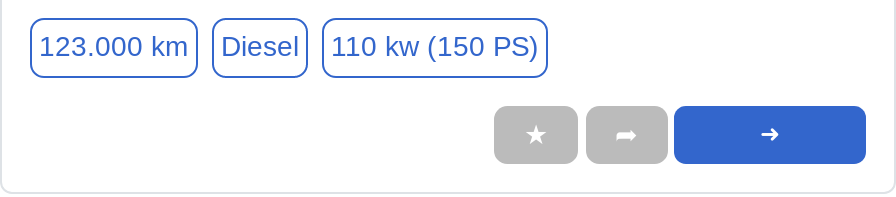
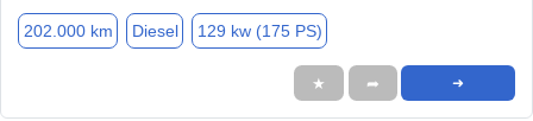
[39,31,189,63] 123.000 km -> [23,21,112,40] 202.000 km
[331,31,539,63] 110 kw (150 PS) -> [197,21,322,40] 129 kw (175 PS)

